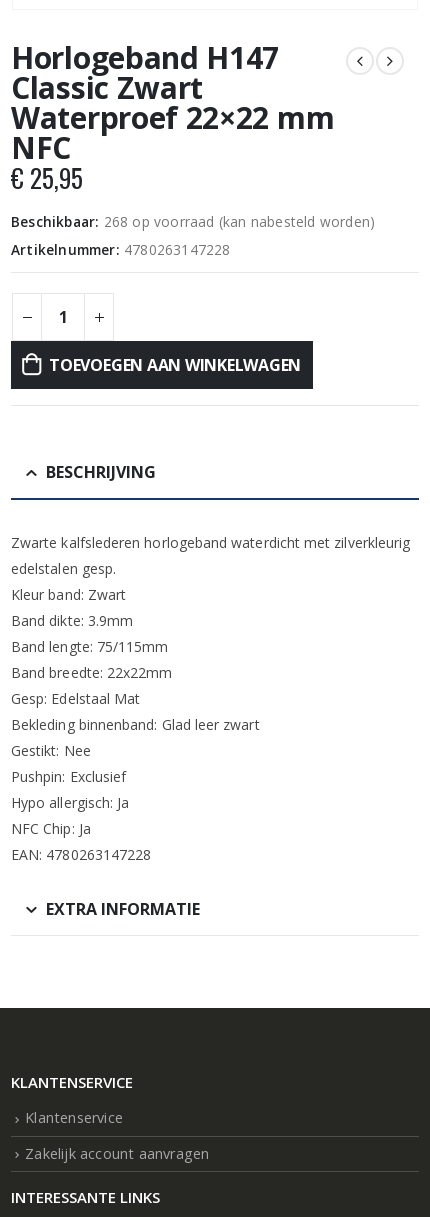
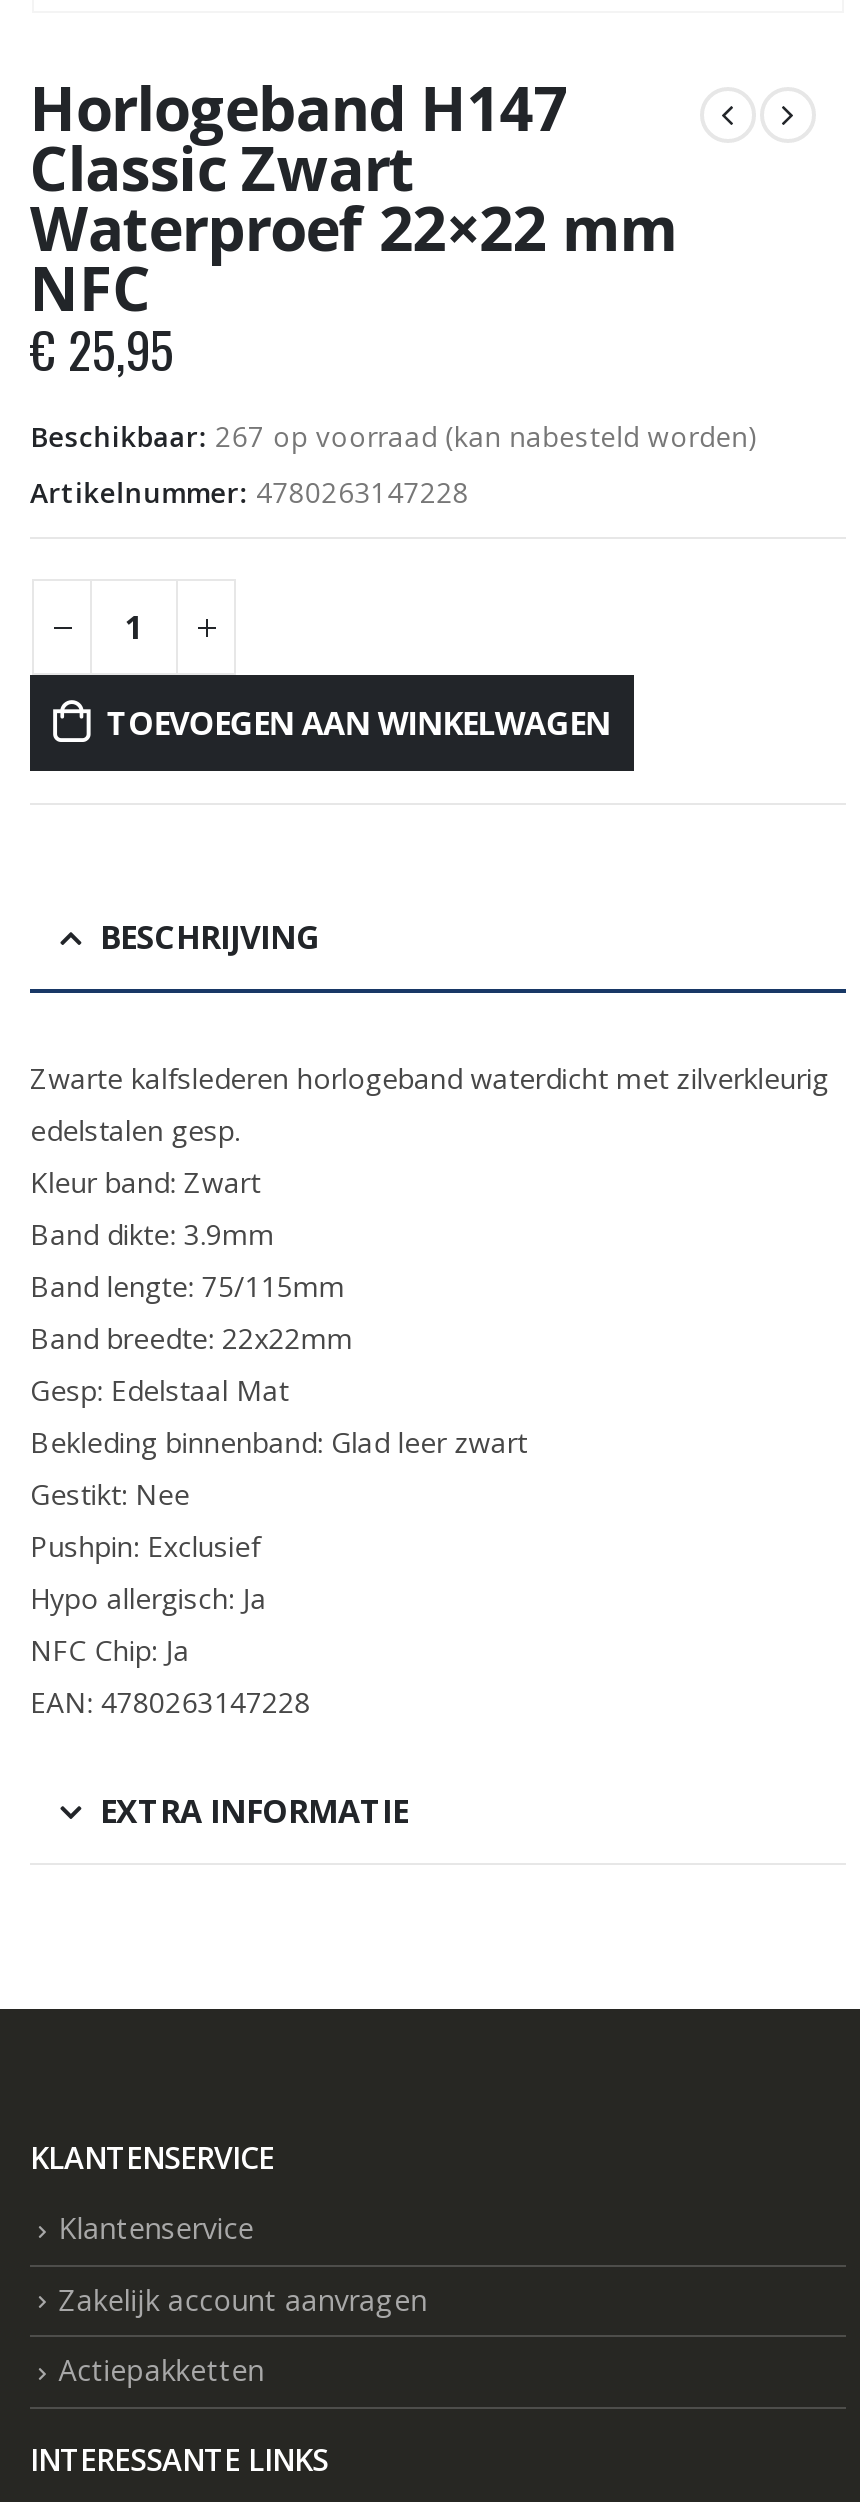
[11,212,375,231] Beschikbaar: 268 op voorraad (kan nabesteld worden) -> [30,417,758,455] Beschikbaar: 267 op voorraad (kan nabesteld worden)
none -> [58,2352,264,2390] Actiepakketten

